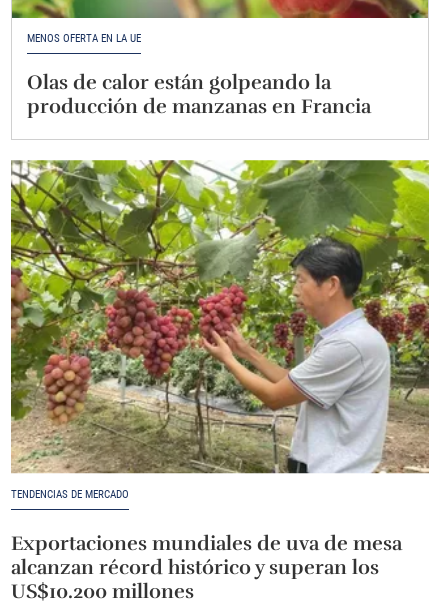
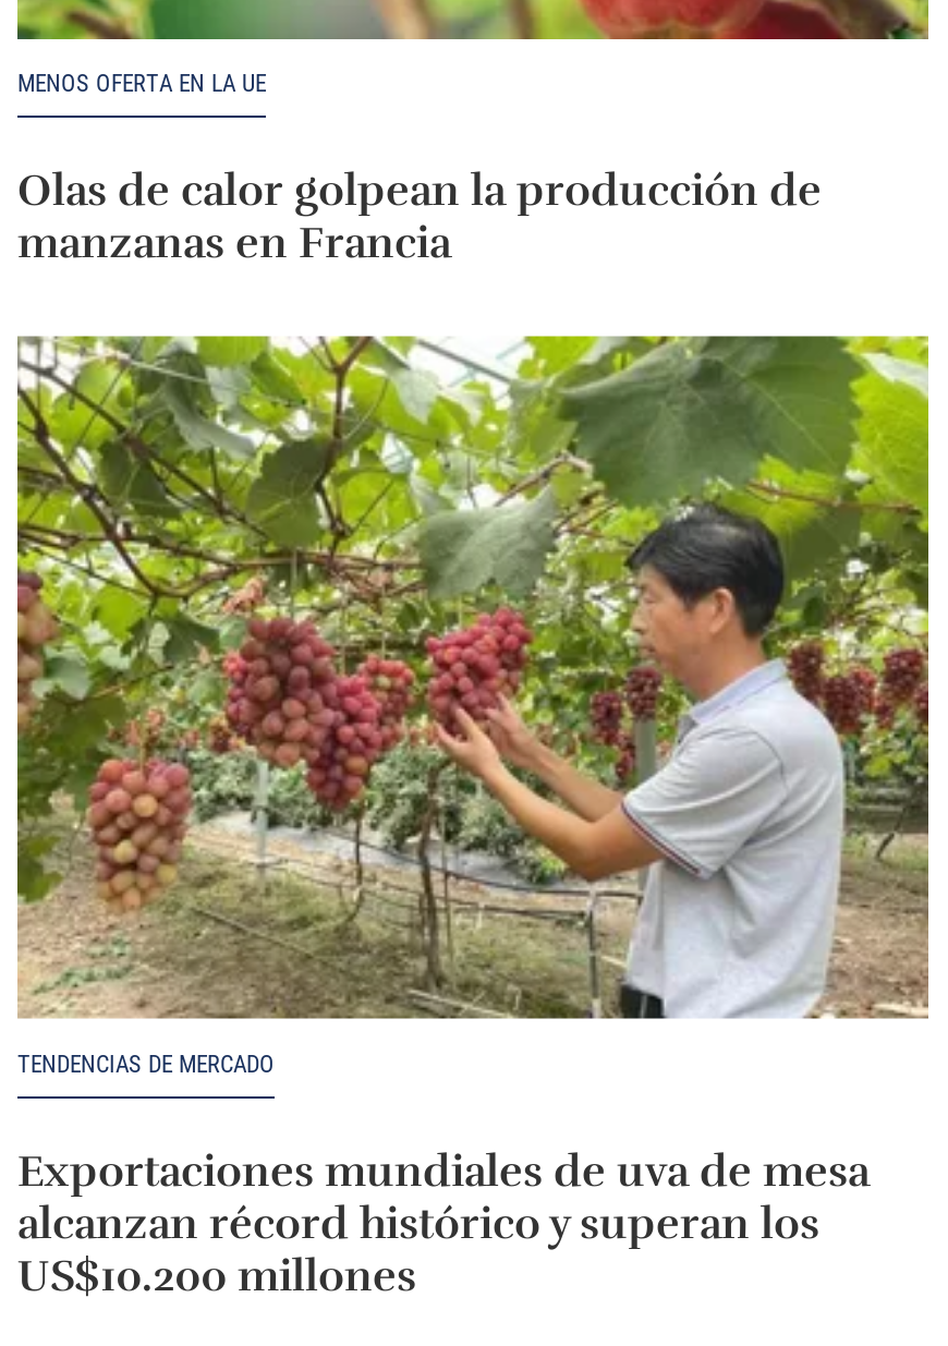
[27,70,371,119] Olas de calor están golpeando la | producción de manzanas en Francia -> [17,163,822,270] Olas de calor golpean la producción de | manzanas en Francia

